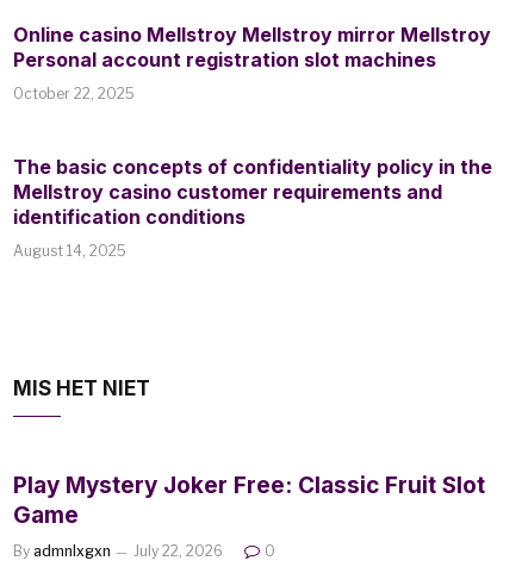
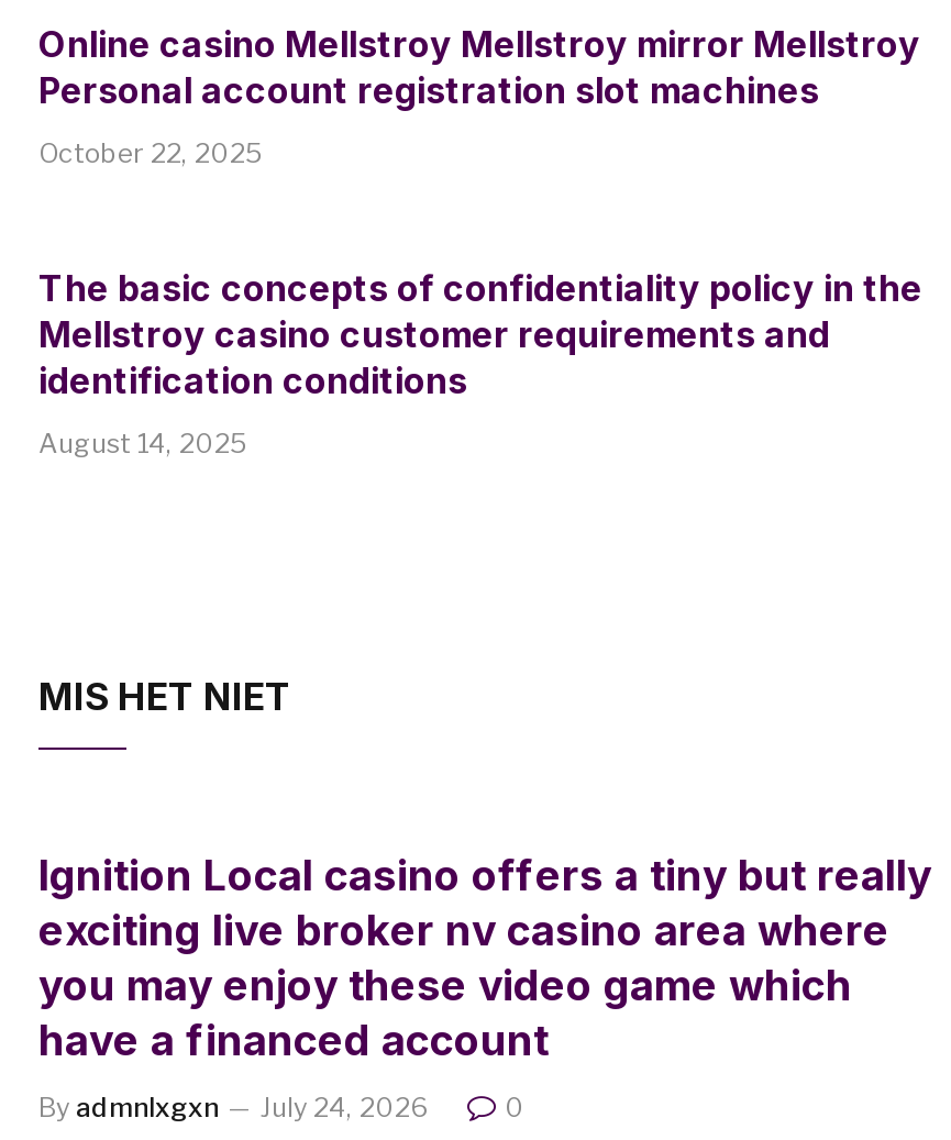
[13,472,485,529] Play Mystery Joker Free: Classic Fruit Slot | Game -> [38,851,931,1066] Ignition Local casino offers a tiny but really | exciting live broker nv casino area where | you may enjoy these video game which | have a financed account
[13,542,223,560] By admnlxgxn July 22, 2026 -> [38,1091,428,1124] By admnlxgxn July 24, 2026

